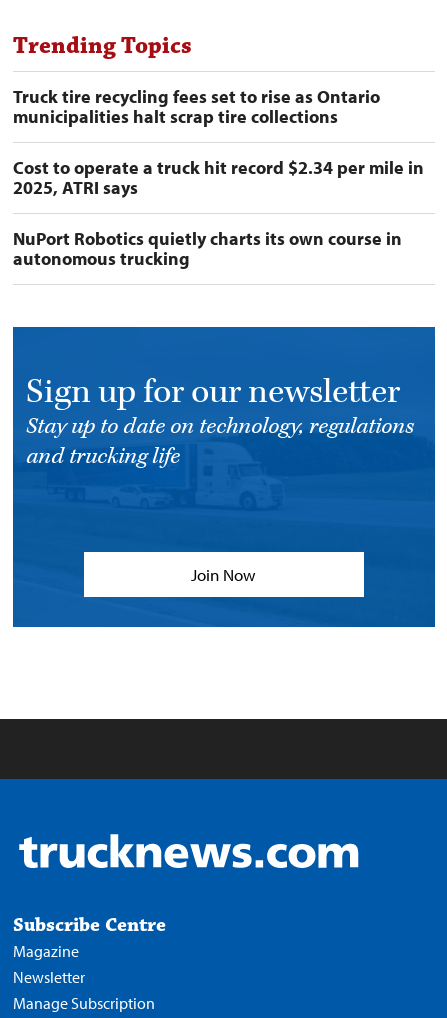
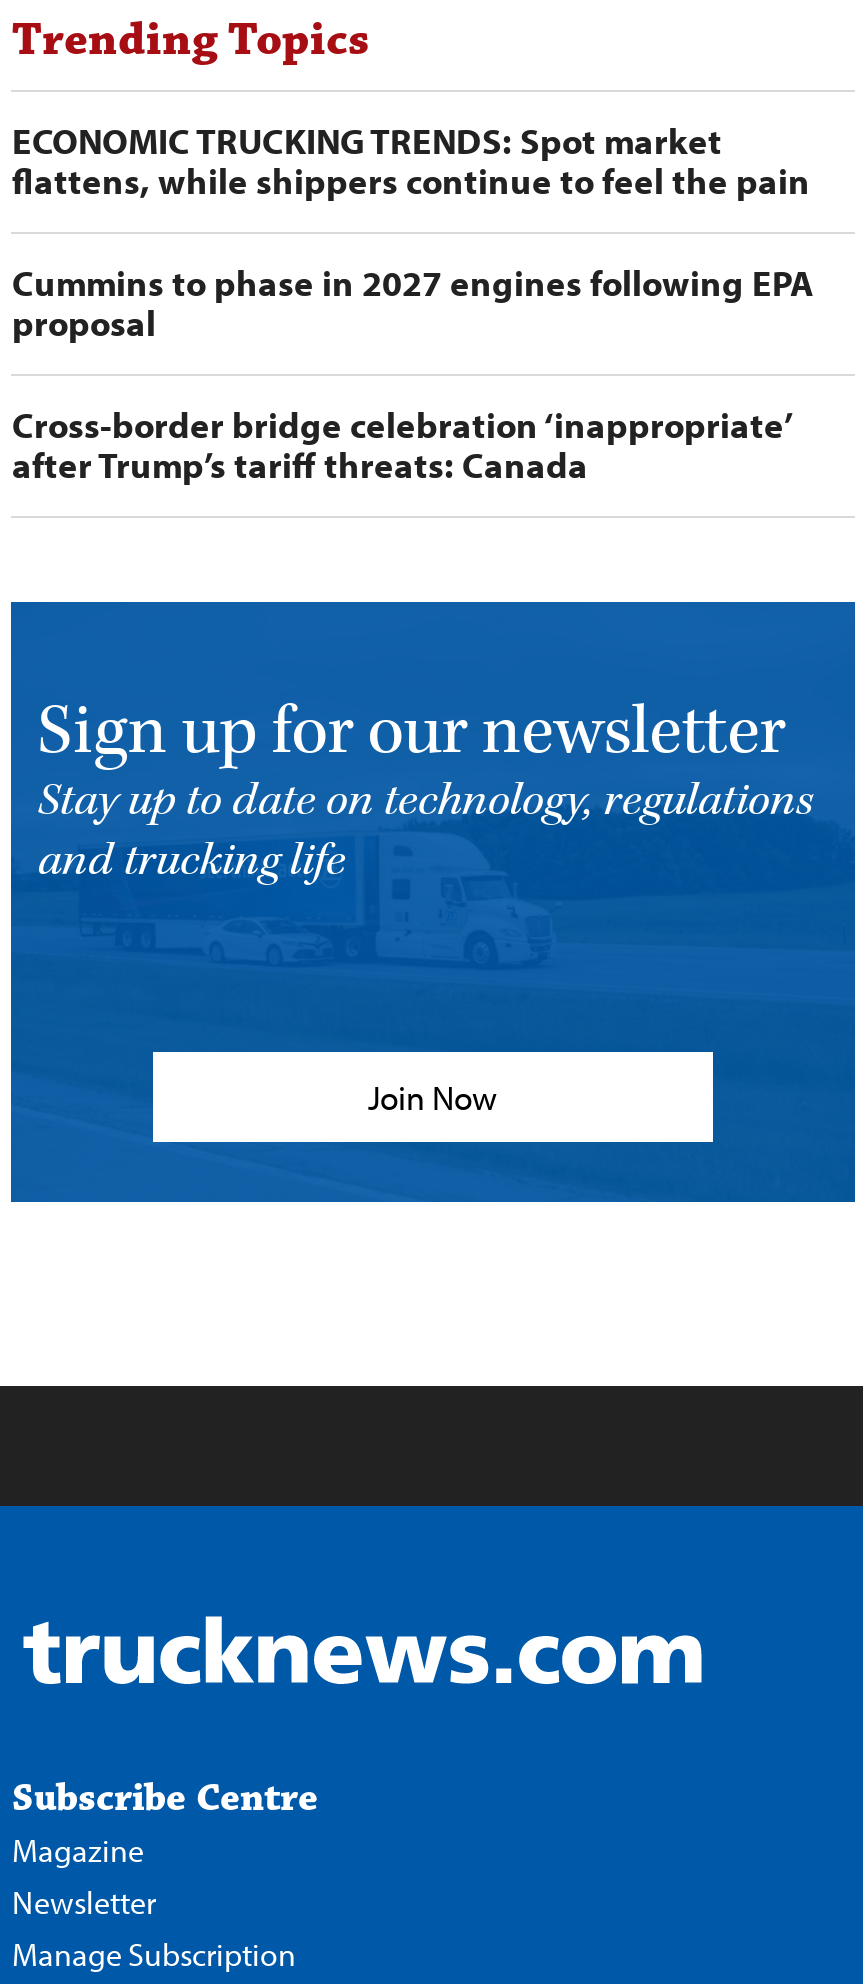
[13,85,380,128] Truck tire recycling fees set to rise as Ontario | municipalities halt scrap tire collections -> [12,118,810,204] ECONOMIC TRUCKING TRENDS: Spot market | flattens, while shippers continue to feel the pain
[13,156,424,199] Cost to operate a truck hit record $2.34 per mile in | 2025, ATRI says -> [12,260,814,346] Cummins to phase in 2027 engines following EPA | proposal
[13,227,402,270] NuPort Robotics quietly charts its own course in | autonomous trucking -> [12,402,792,488] Cross-border bridge celebration ‘inappropriate’ | after Trump’s tariff threats: Canada

